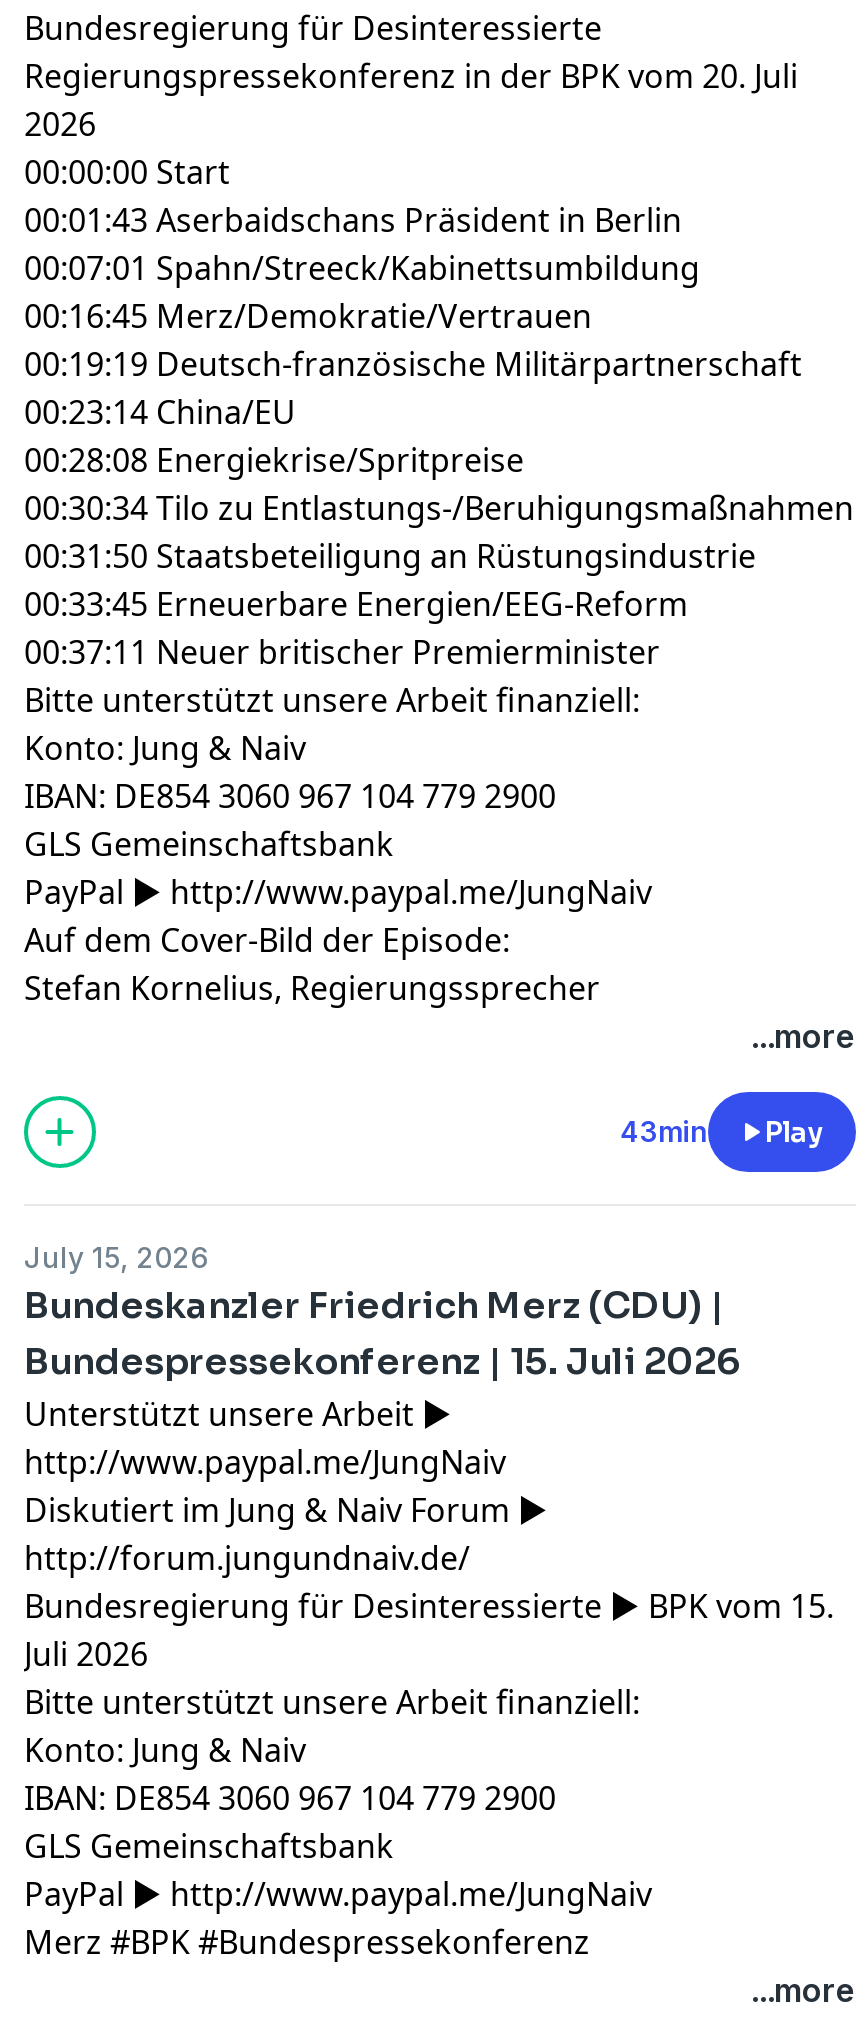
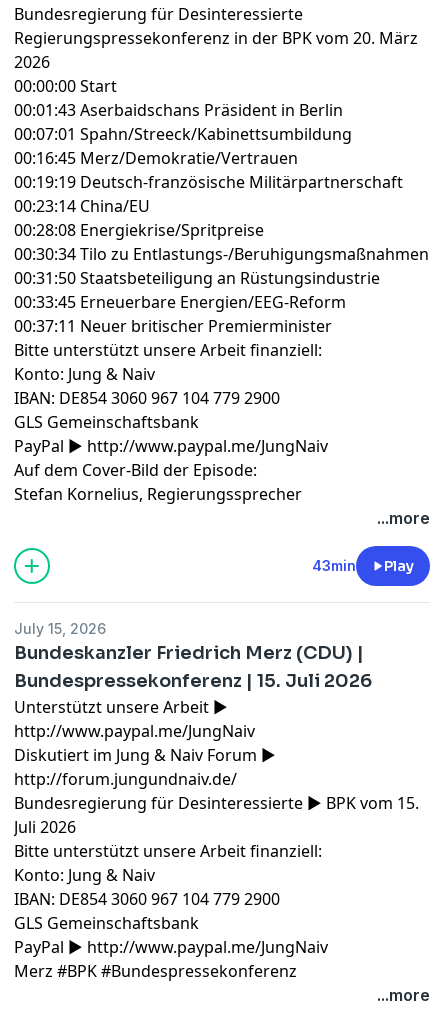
[24,54,798,98] Regierungspressekonferenz in der BPK vom 20. Juli -> [14,27,418,49] Regierungspressekonferenz in der BPK vom 20. März

